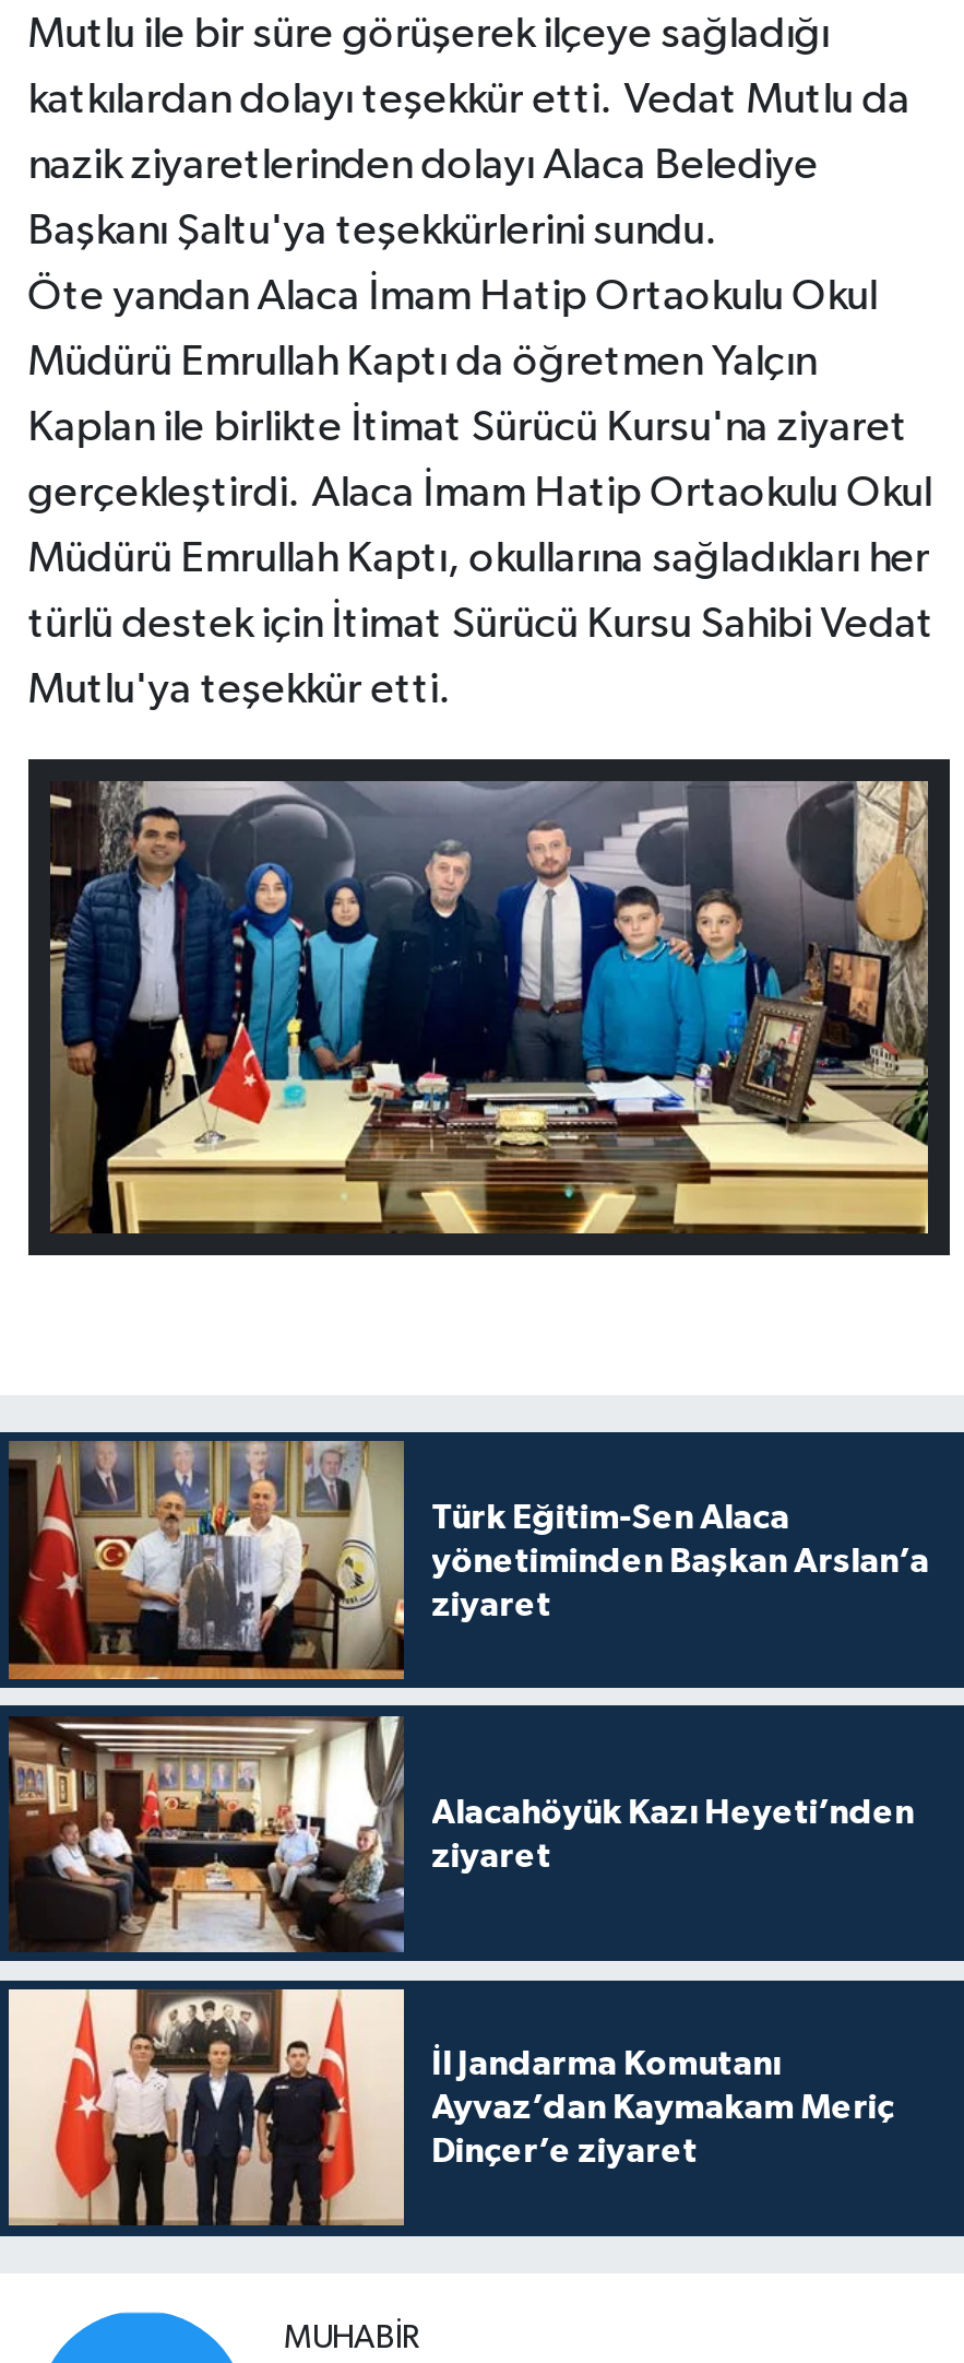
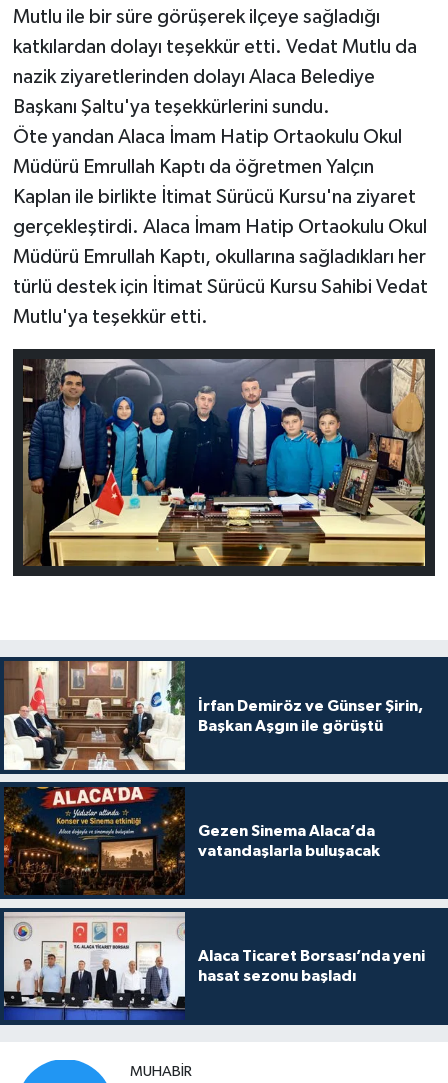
[7,1439,929,1681] [image] | Türk Eğitim-Sen Alaca | yönetiminden Başkan Arslan’a | ziyaret -> [3,660,423,771] [image] | İrfan Demiröz ve Günser Şirin, | Başkan Aşgın ile görüştü
[7,1714,914,1954] [image] | Alacahöyük Kazı Heyeti’nden | ziyaret -> [3,786,380,895] [image] | Gezen Sinema Alaca’da | vatandaşlarla buluşacak
[7,1989,894,2228] [image] | İl Jandarma Komutanı | Ayvaz’dan Kaymakam Meriç | Dinçer’e ziyaret -> [4,911,425,1021] [image] | Alaca Ticaret Borsası’nda yeni | hasat sezonu başladı

